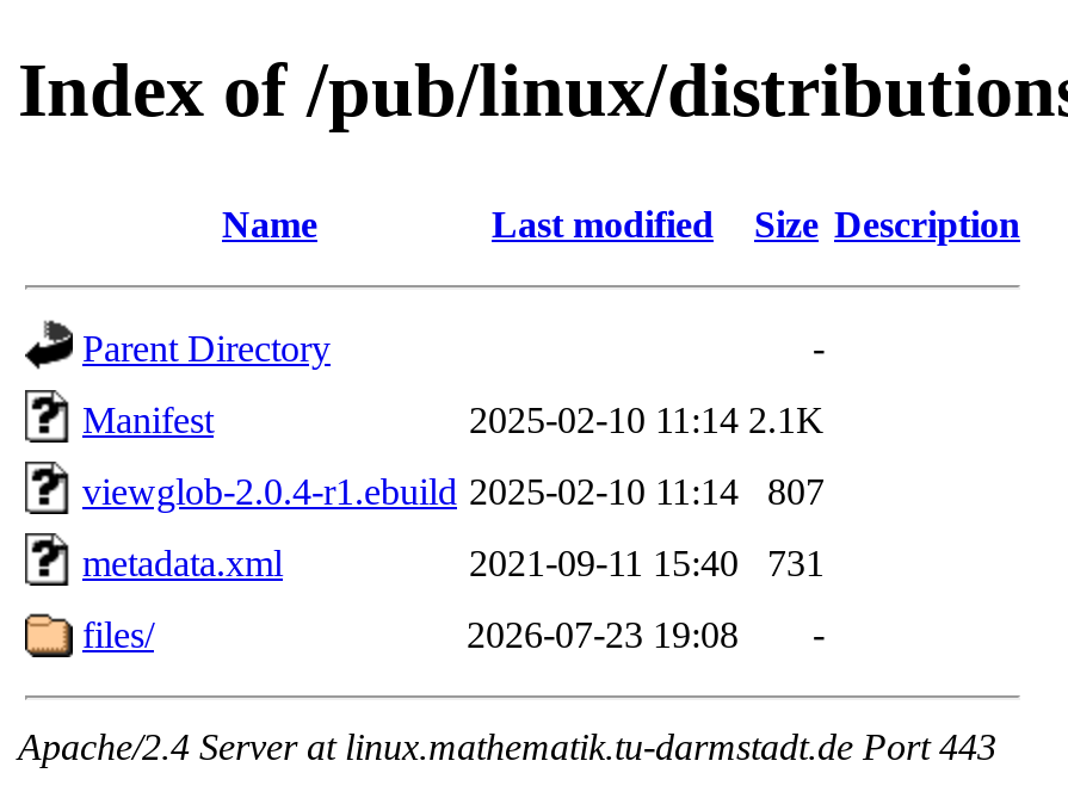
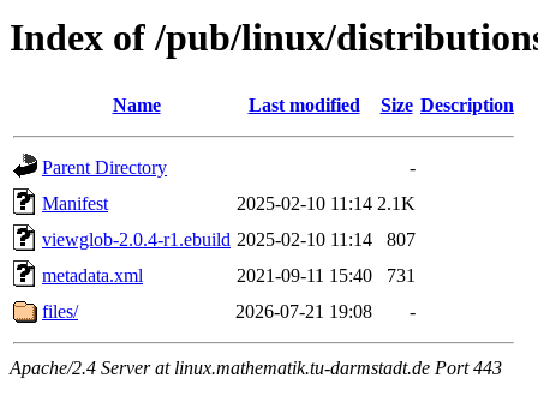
[467,614,739,655] 2026-07-23 19:08 -> [235,301,372,321] 2026-07-21 19:08

